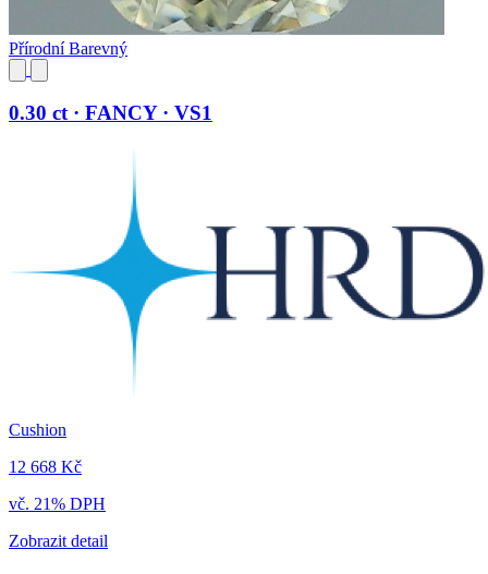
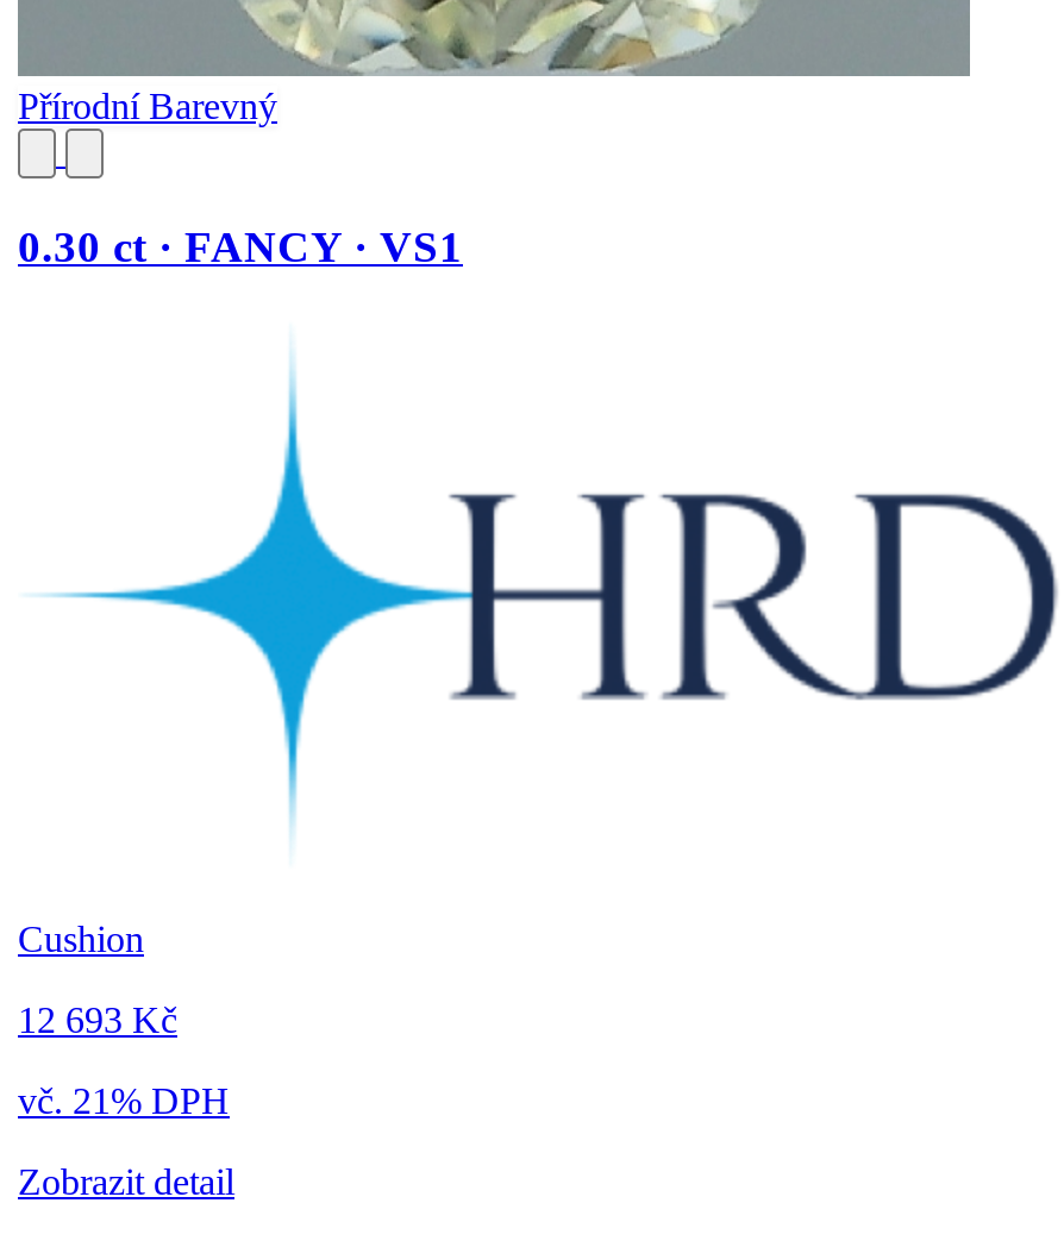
[9,457,82,476] 12 668 Kč -> [18,999,177,1040] 12 693 Kč

